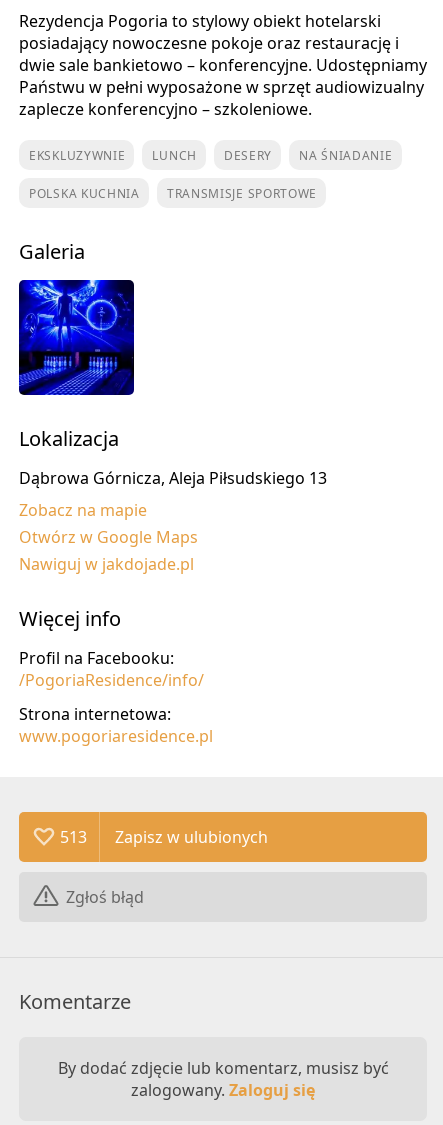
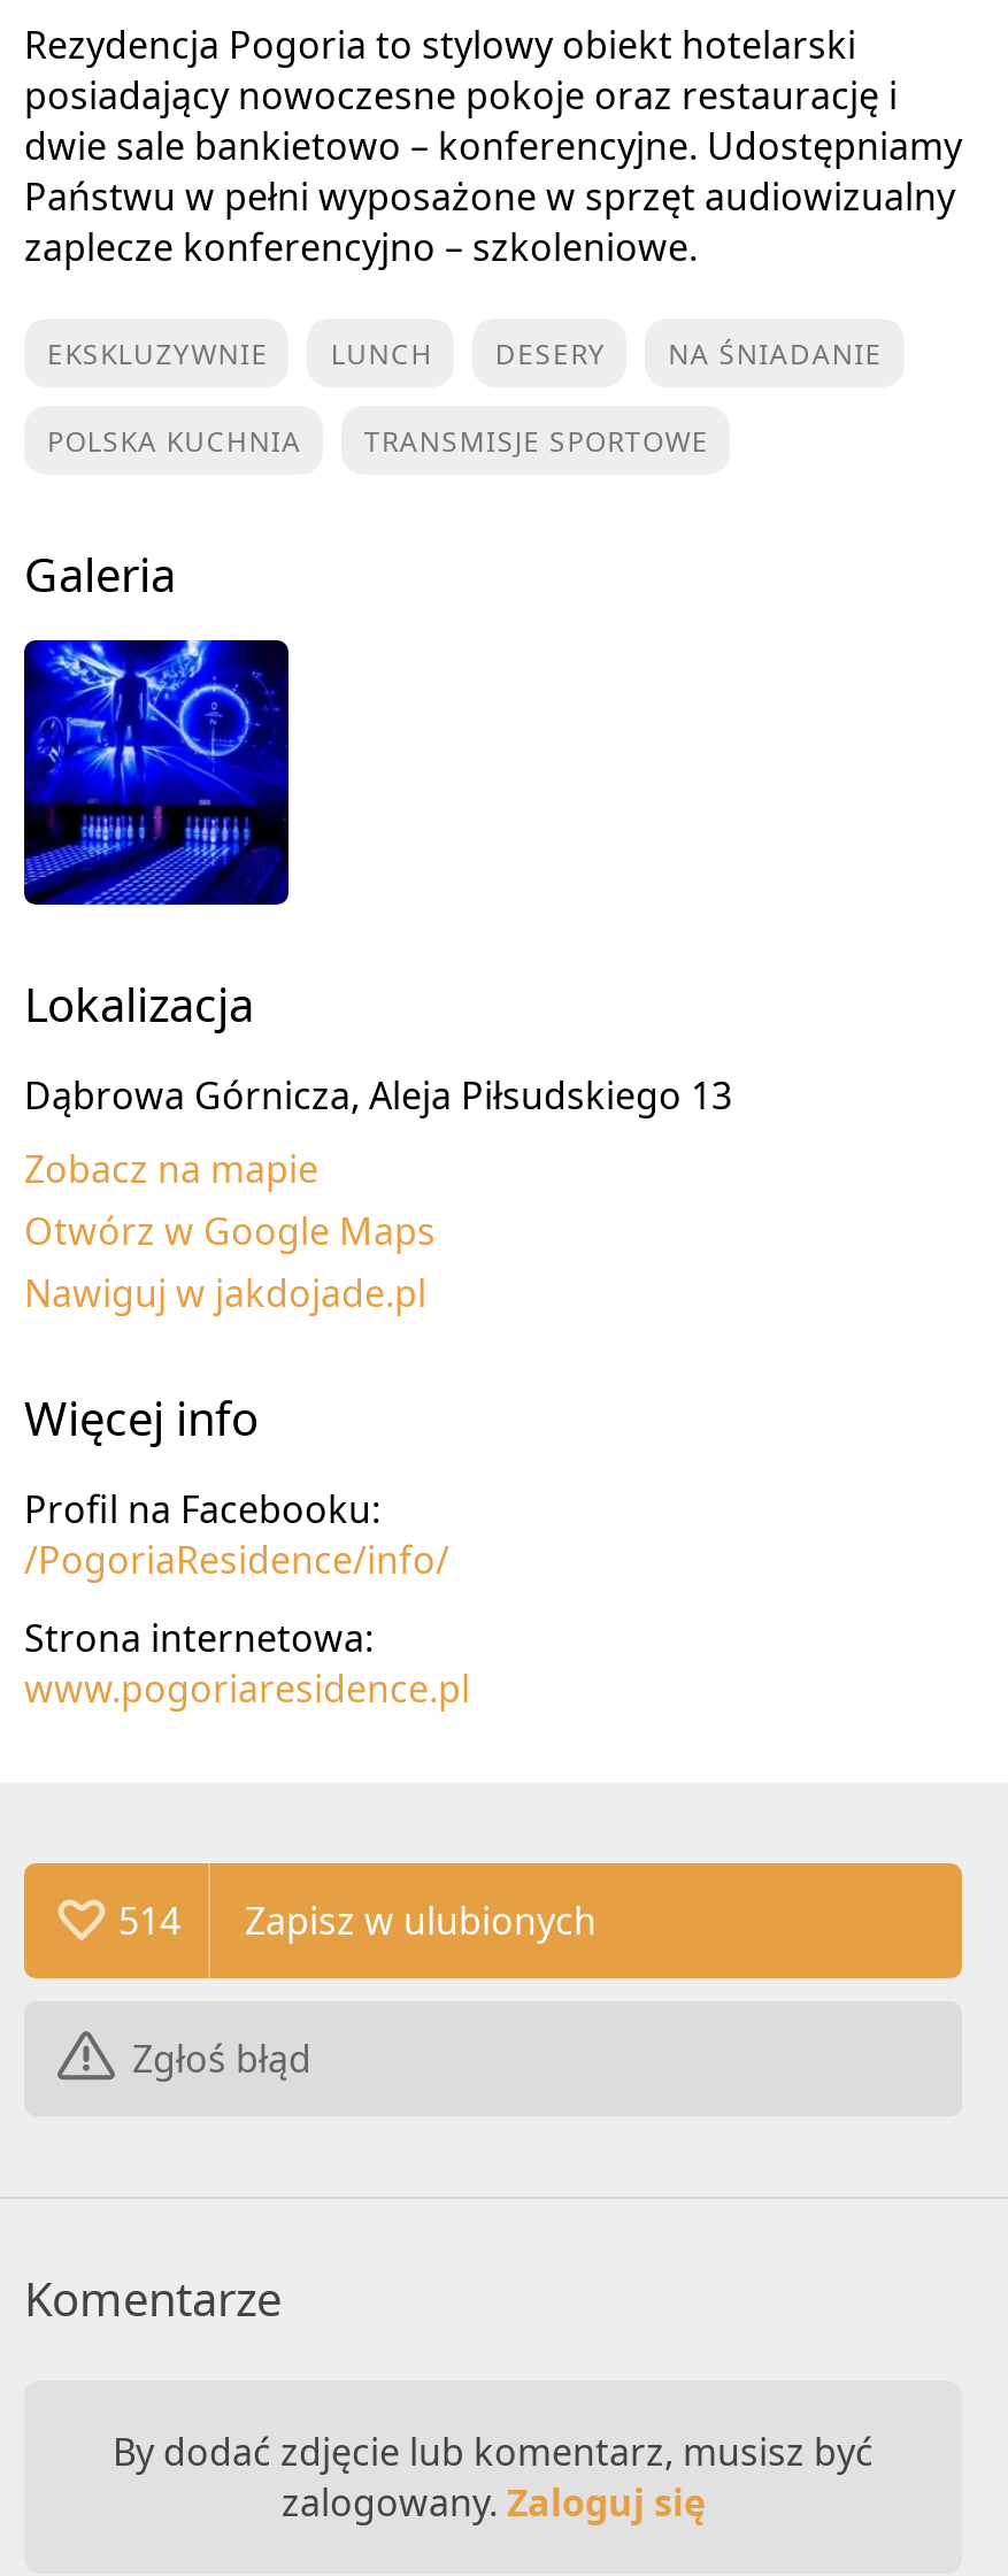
[60,826,87,848] 513 -> [118,1895,180,1945] 514

